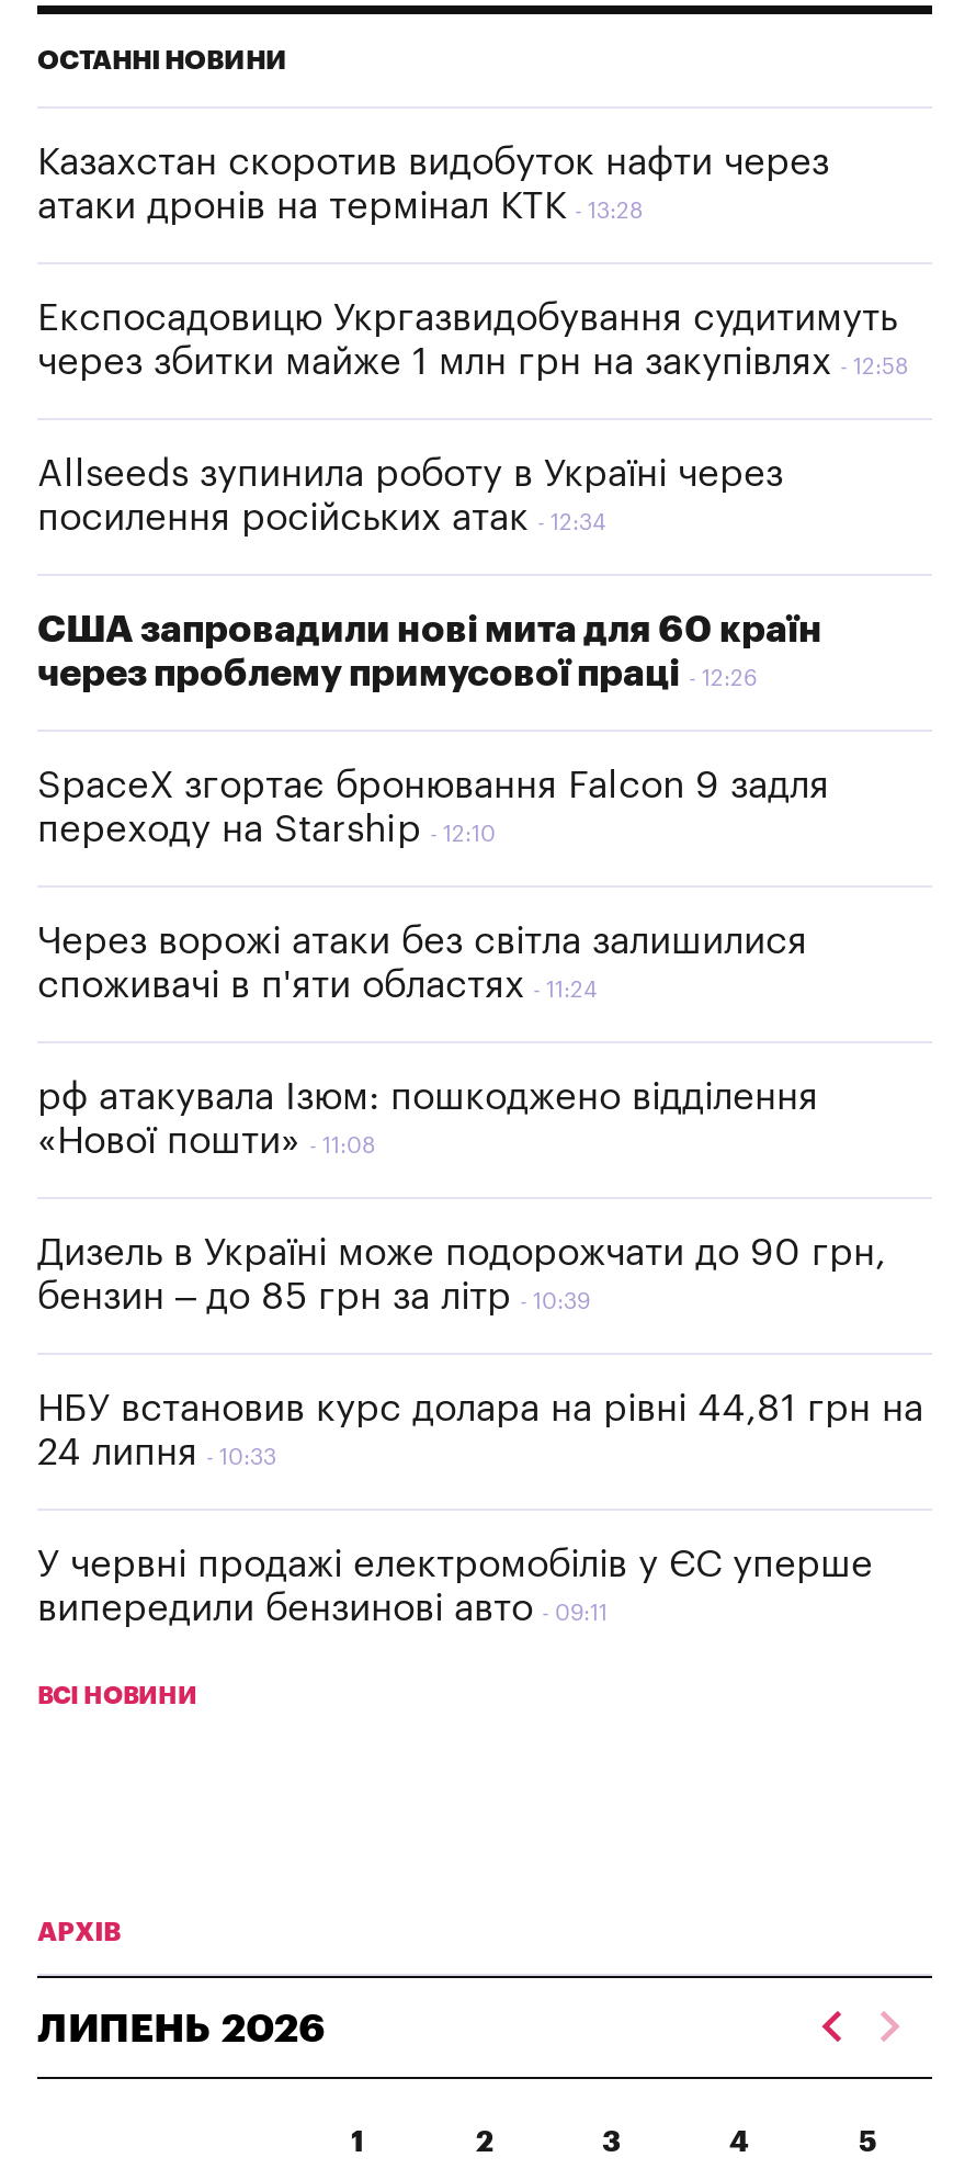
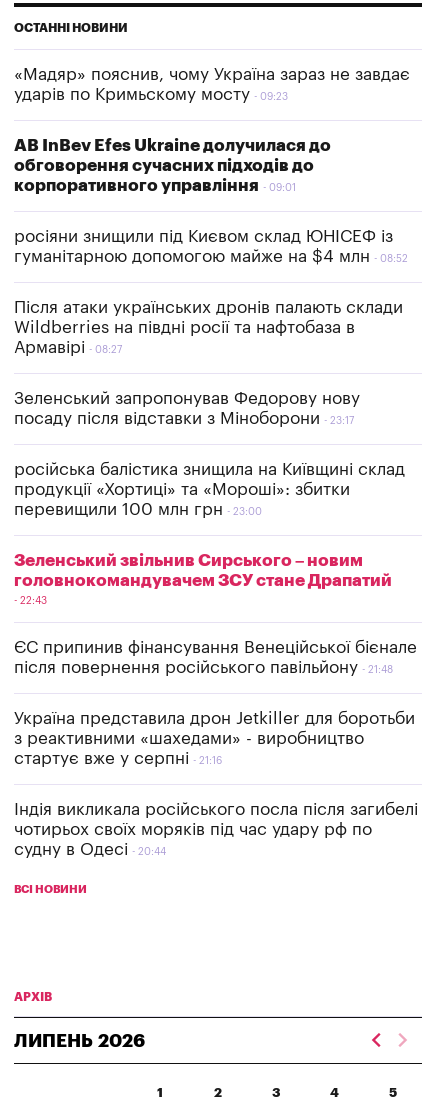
[37,144,829,225] Казахстан скоротив видобуток нафти через | атаки дронів на термінал КТК | 13:28 -> [14,66,410,103] «Мадяр» пояснив, чому Україна зараз не завдає | ударів по Кримьскому мосту | 09:23
[37,300,908,381] Експосадовицю Укргазвидобування судитимуть | через збитки майже 1 млн грн на закупівлях | 12:58 -> [14,137,331,194] AB InBev Efes Ukraine долучилася до | обговорення сучасних підходів до | корпоративного управління | 09:01
[37,456,783,537] Allseeds зупинила роботу в Україні через | посилення російських атак | 12:34 -> [14,228,408,265] росіяни знищили під Києвом склад ЮНІСЕФ із | гуманітарною допомогою майже на $4 млн | 08:52
[37,612,822,693] США запровадили нові мита для 60 країн | через проблему примусової праці | 12:26 -> [14,299,403,356] Після атаки українських дронів палають склади | Wildberries на півдні росії та нафтобаза в | Армавірі | 08:27
[37,767,829,849] SpaceX згортає бронювання Falcon 9 задля | переходу на Starship | 12:10 -> [14,390,360,427] Зеленський запропонував Федорову нову | посаду після відставки з Міноборони | 23:17
[37,923,807,1004] Через ворожі атаки без світла залишилися | споживачі в п'яти областях | 11:24 -> [14,461,405,518] російська балістика знищила на Київщині склад | продукції «Хортиці» та «Мороші»: збитки | перевищили 100 млн грн | 23:00
[37,1079,818,1160] рф атакувала Ізюм: пошкоджено відділення | «Нової пошти» | 11:08 -> [14,552,392,606] Зеленський звільнив Сирського – новим | головнокомандувачем ЗСУ стане Драпатий | 22:43
[37,1235,886,1316] Дизель в Україні може подорожчати до 90 грн, | бензин – до 85 грн за літр | 10:39 -> [14,639,417,676] ЄС припинив фінансування Венеційської бієнале | після повернення російського павільйону | 21:48
[37,1391,923,1472] НБУ встановив курс долара на рівні 44,81 грн на | 24 липня | 10:33 -> [14,710,415,767] Україна представила дрон Jetkiller для боротьби | з реактивними «шахедами» - виробництво | стартує вже у серпні | 21:16
[37,1546,873,1627] У червні продажі електромобілів у ЄС уперше | випередили бензинові авто | 09:11 -> [14,801,418,858] Індія викликала російського посла після загибелі | чотирьох своїх моряків під час удару рф по | судну в Одесі | 20:44

